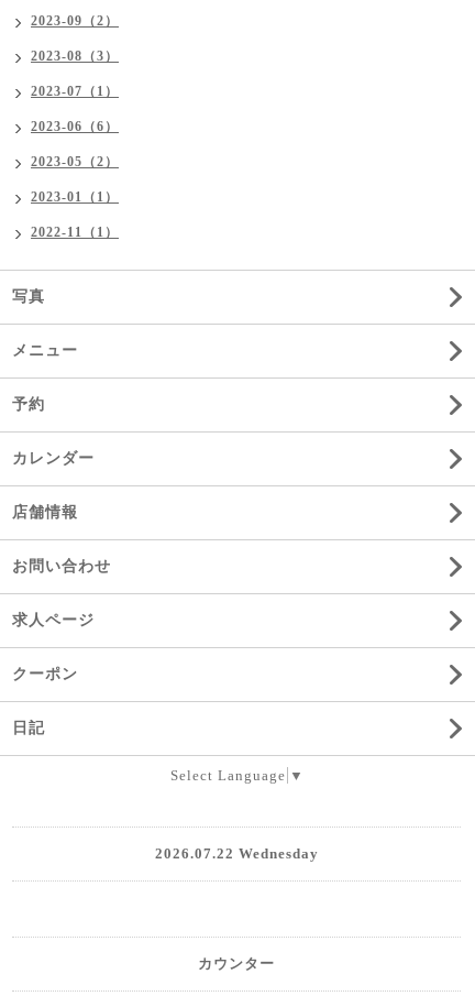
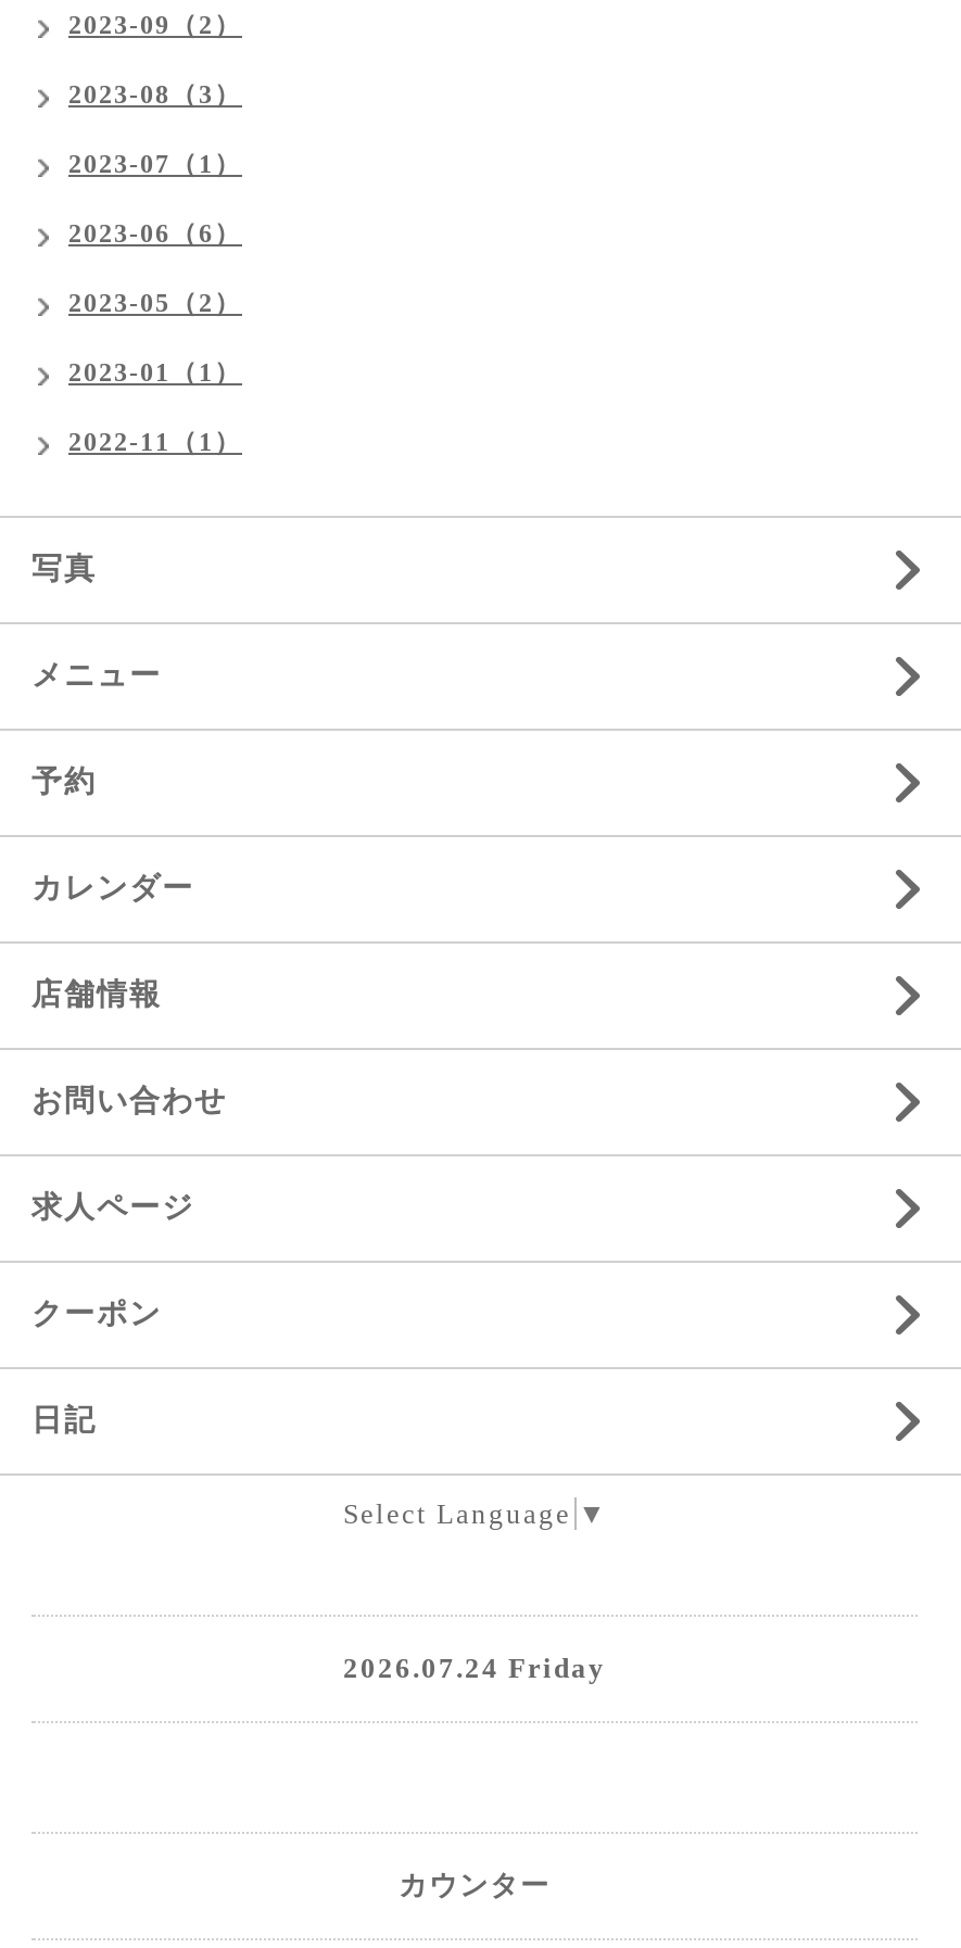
[154,845,318,862] 2026.07.22 Wednesday -> [343,1652,606,1684] 2026.07.24 Friday

